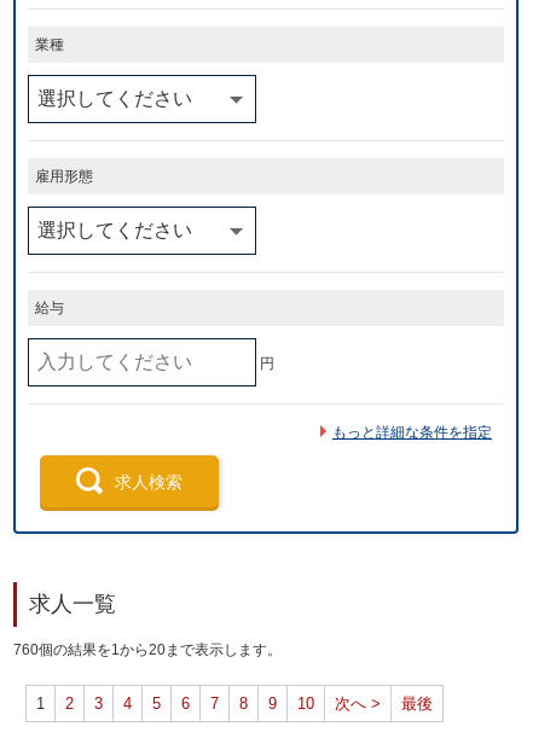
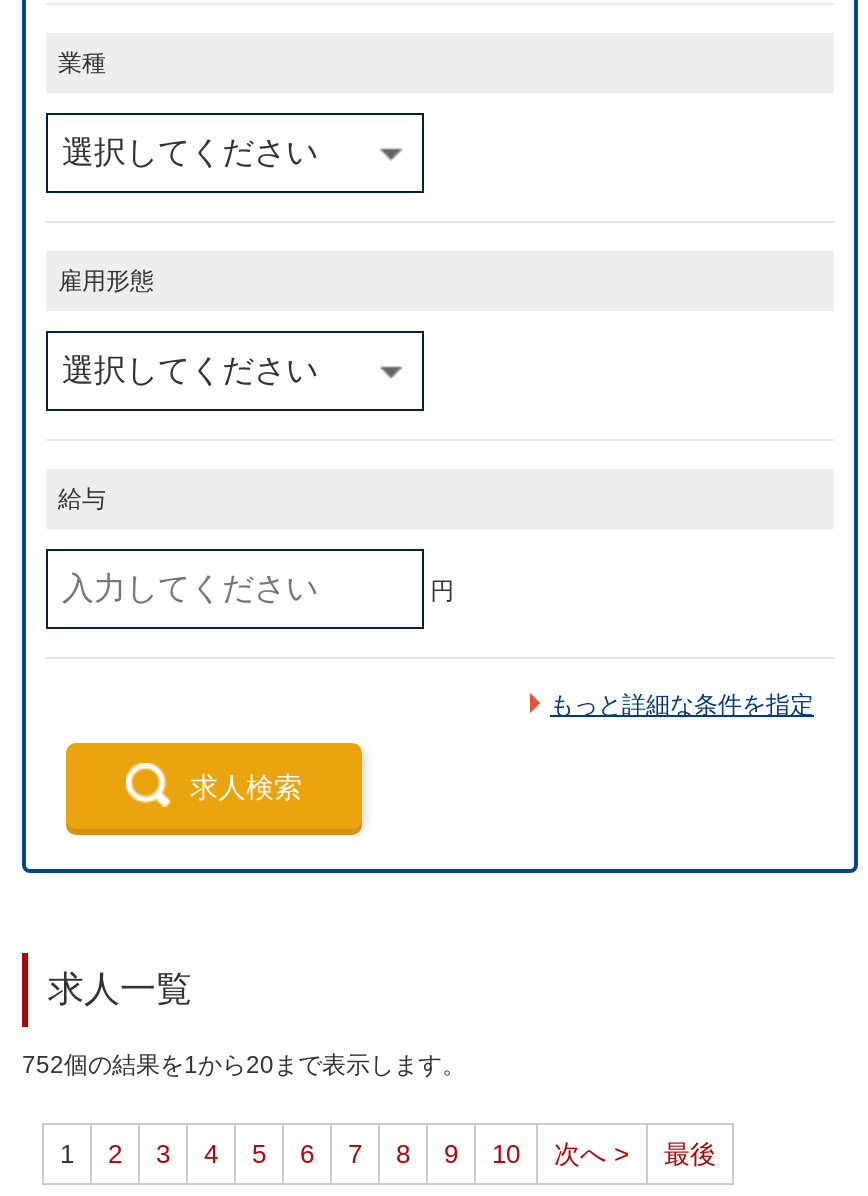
[13,642,282,659] 760個の結果を1から20まで表示します。 -> [22,1052,466,1080] 752個の結果を1から20まで表示します。

